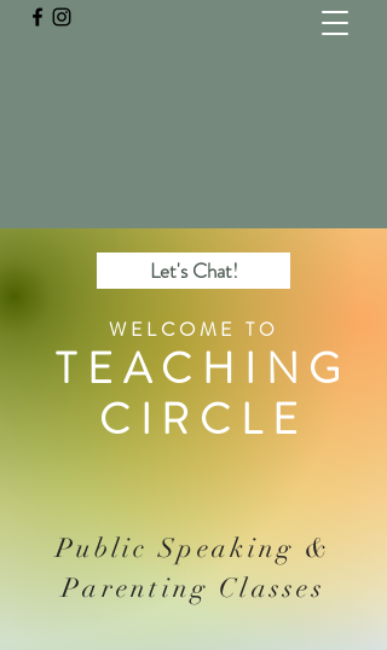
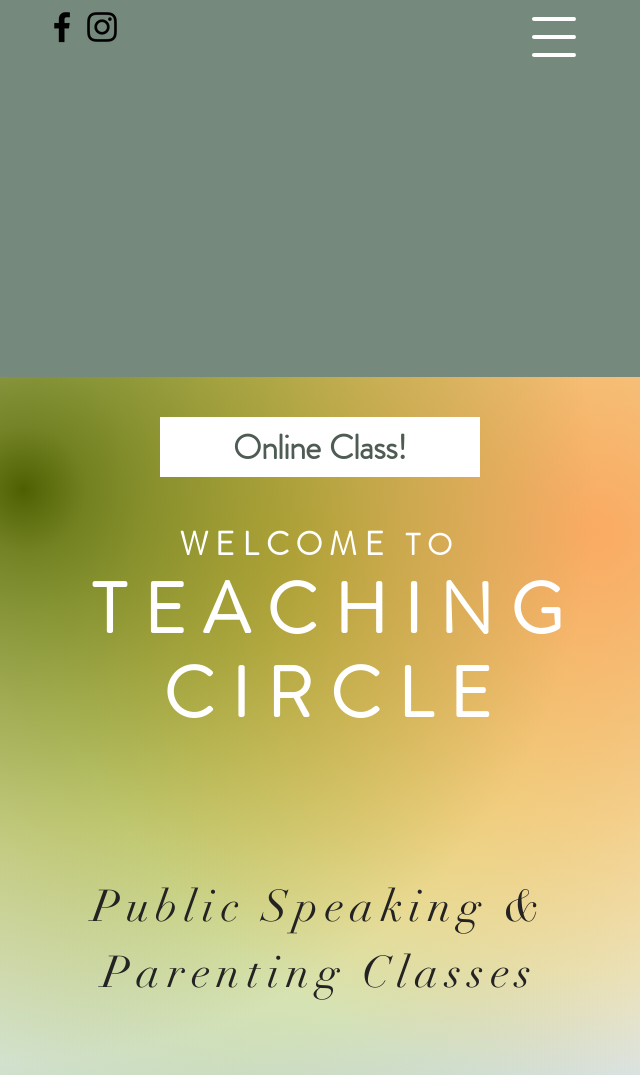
[149,256,238,285] Let's Chat! -> [233,423,407,471] Online Class!

